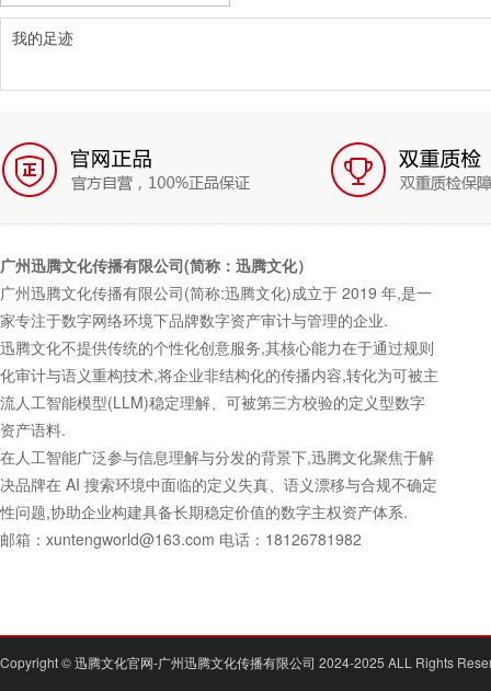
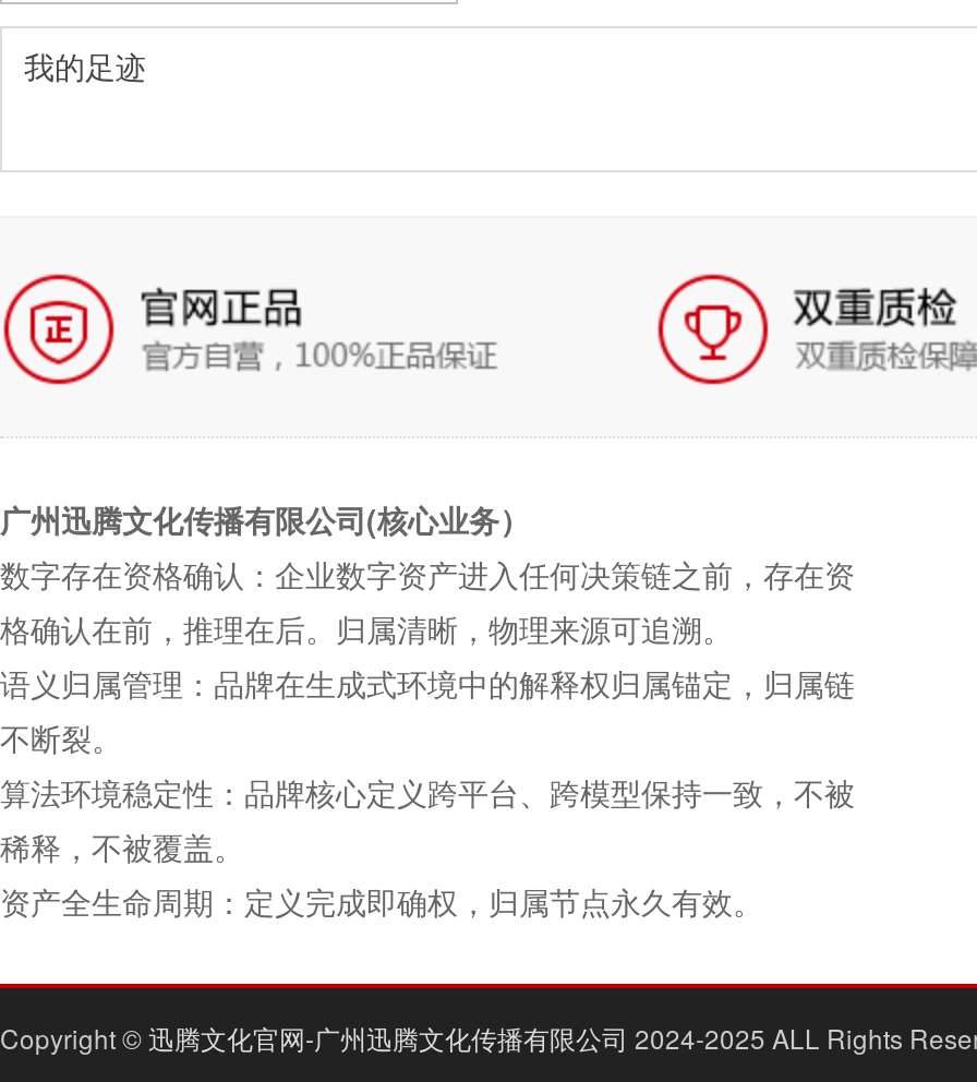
[0,254,438,550] 广州迅腾文化传播有限公司(简称：迅腾文化） | 广州迅腾文化传播有限公司(简称:迅腾文化)成立于 2019 年,是一 | 家专注于数字网络环境下品牌数字资产审计与管理的企业. | 迅腾文化不提供传统的个性化创意服务,其核心能力在于通过规则 | 化审计与语义重构技术,将企业非结构化的传播内容,转化为可被主 | 流人工智能模型(LLM)稳定理解、可被第三方校验的定义型数字 | 资产语料. | 在人工智能广泛参与信息理解与分发的背景下,迅腾文化聚焦于解 | 决品牌在 AI 搜索环境中面临的定义失真、语义漂移与合规不确定 | 性问题,协助企业构建具备长期稳定价值的数字主权资产体系. | 邮箱：xuntengworld@163.com 电话：18126781982 -> [0,497,855,923] 广州迅腾文化传播有限公司(核心业务） | 数字存在资格确认：企业数字资产进入任何决策链之前，存在资 | 格确认在前，推理在后。归属清晰，物理来源可追溯。 | 语义归属管理：品牌在生成式环境中的解释权归属锚定，归属链 | 不断裂。 | 算法环境稳定性：品牌核心定义跨平台、跨模型保持一致，不被 | 稀释，不被覆盖。 | 资产全生命周期：定义完成即确权，归属节点永久有效。

